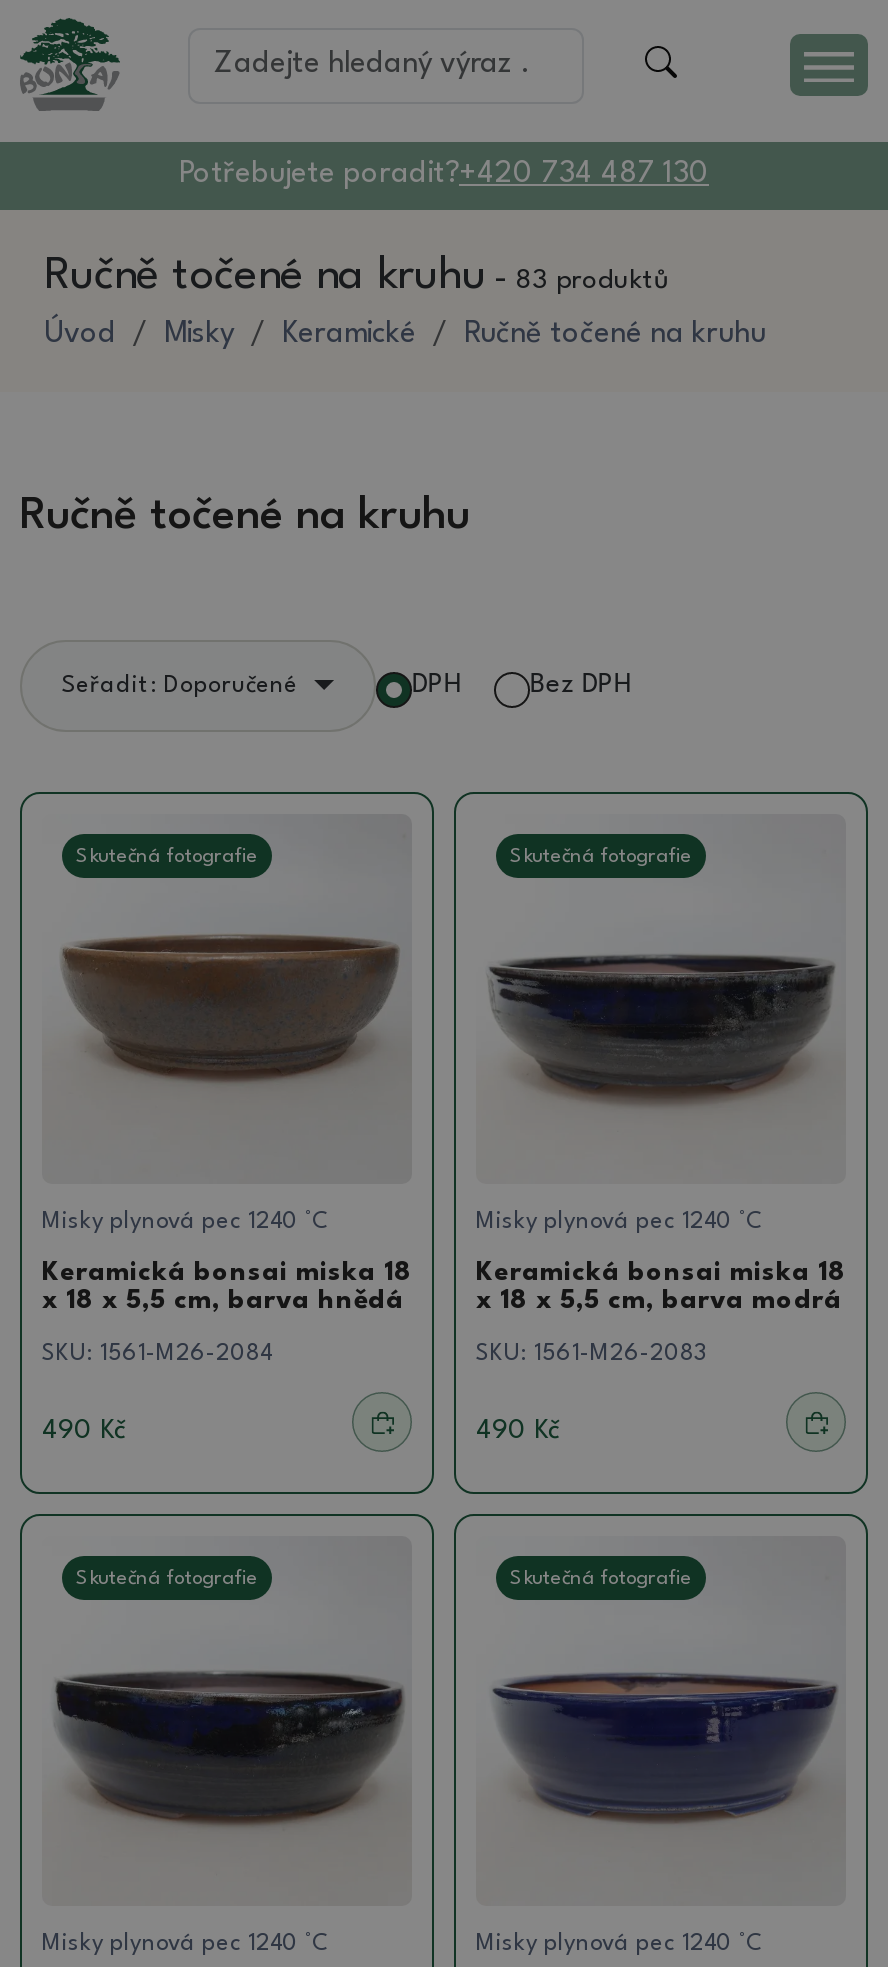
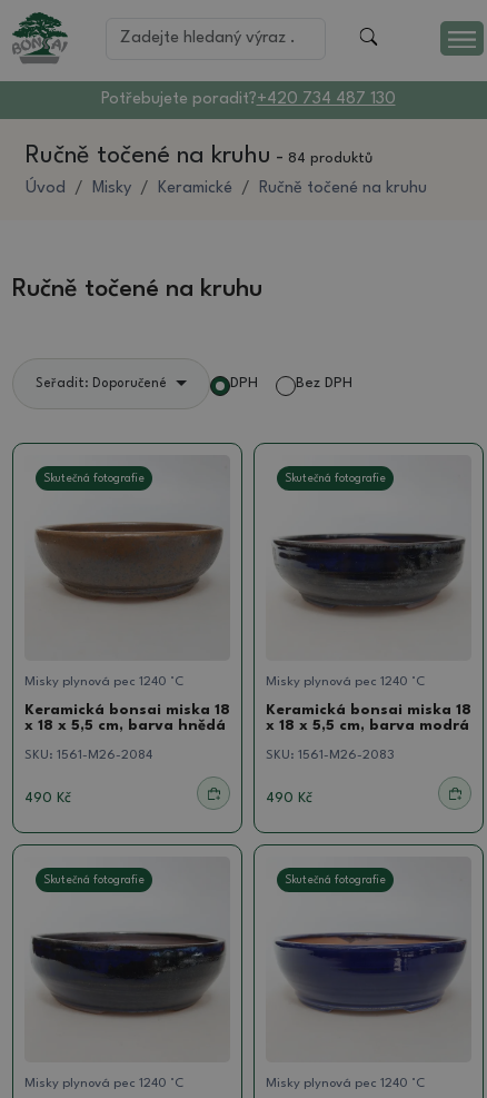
[44,255,668,299] Ručně točené na kruhu - 83 produktů -> [26,144,372,168] Ručně točené na kruhu - 84 produktů

